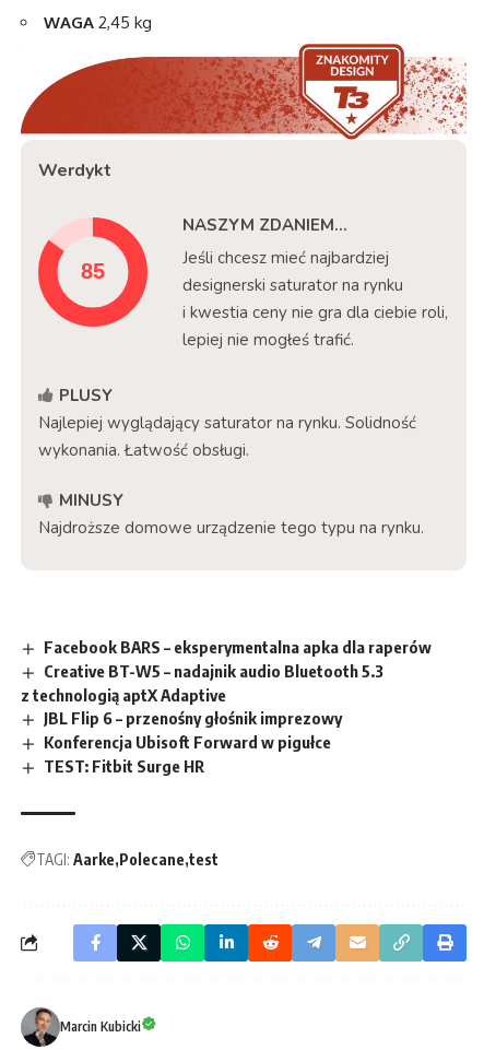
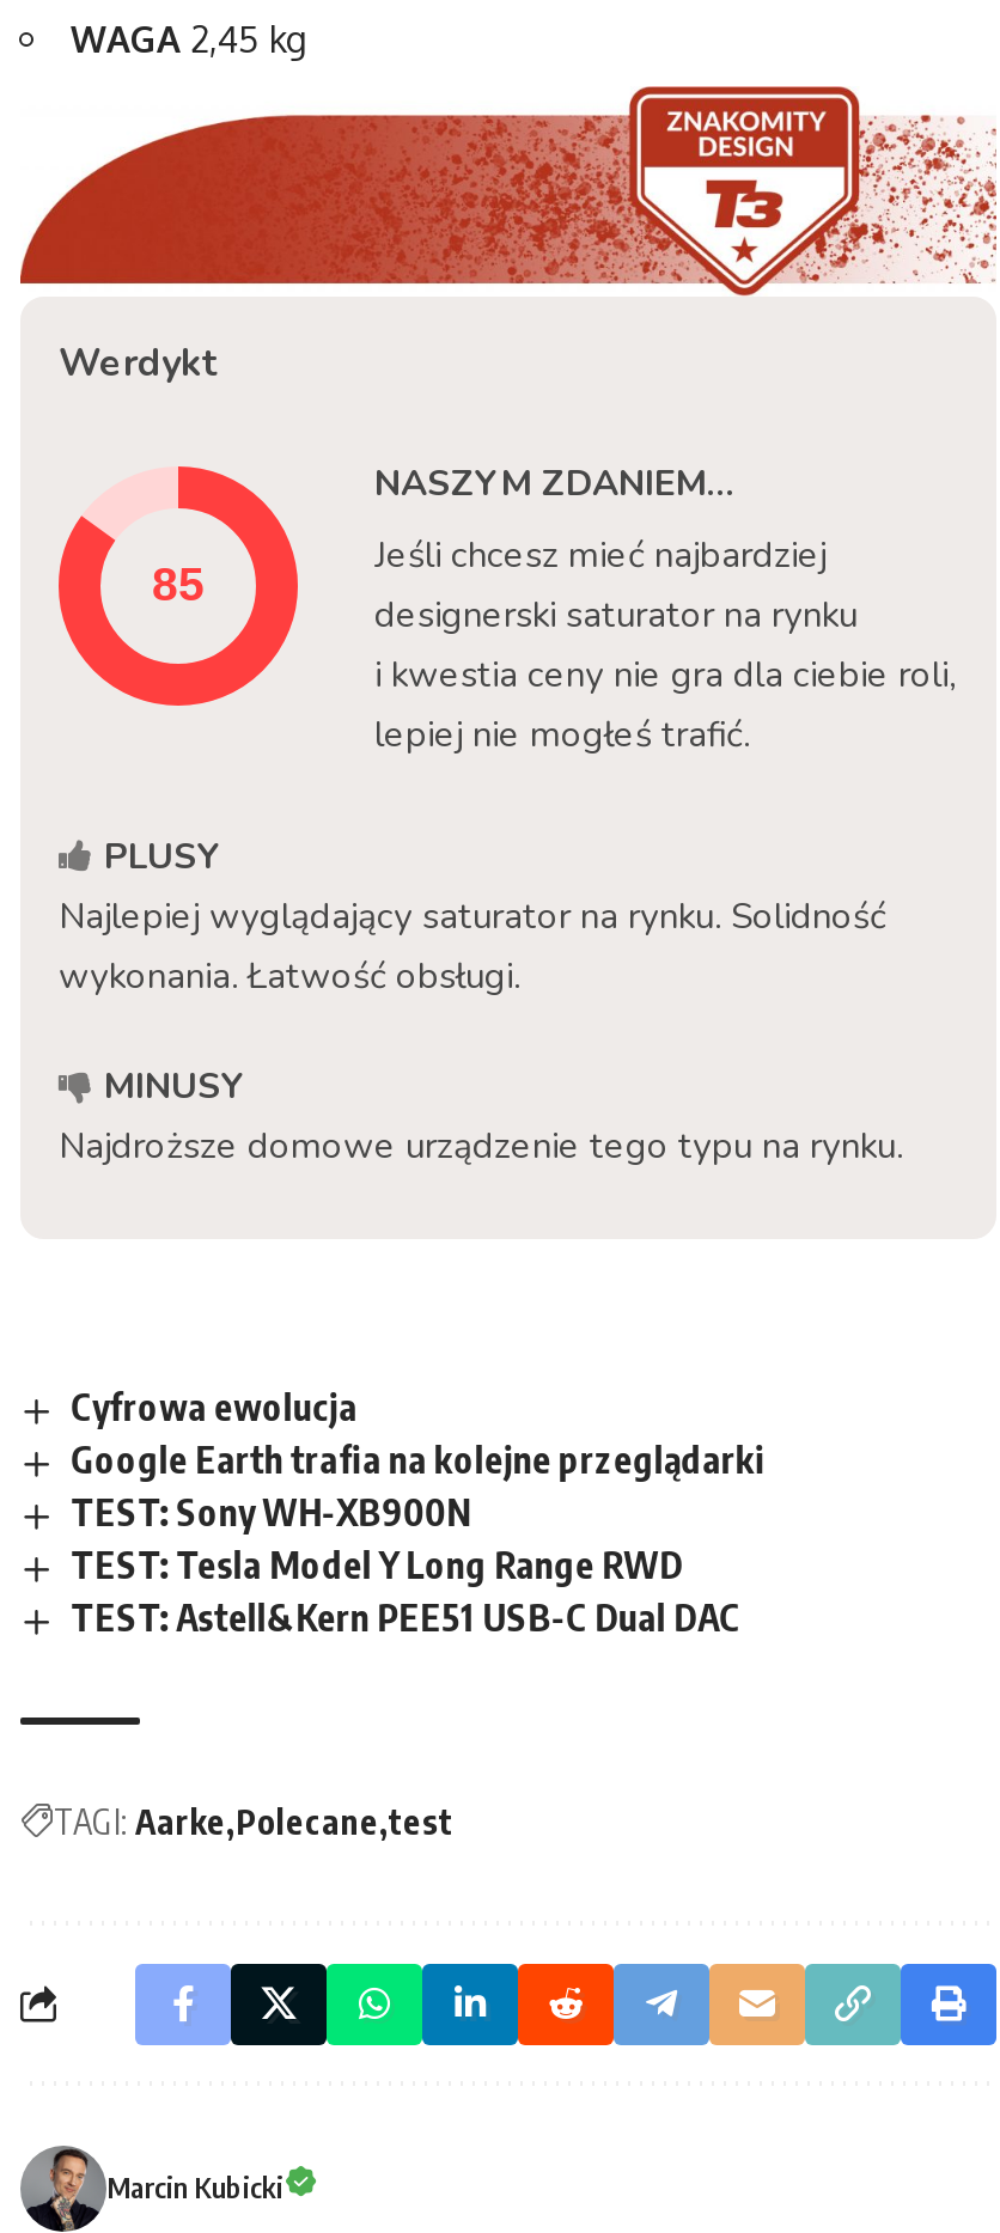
[21,637,432,776] Facebook BARS – eksperymentalna apka dla raperów | Creative BT-W5 – nadajnik audio Bluetooth 5.3 | z technologią aptX Adaptive | JBL Flip 6 – przenośny głośnik imprezowy | Konferencja Ubisoft Forward w pigułce | TEST: Fitbit Surge HR -> [71,1385,765,1638] Cyfrowa ewolucja | Google Earth trafia na kolejne przeglądarki | TEST: Sony WH-XB900N | TEST: Tesla Model Y Long Range RWD | TEST: Astell&Kern PEE51 USB-C Dual DAC

